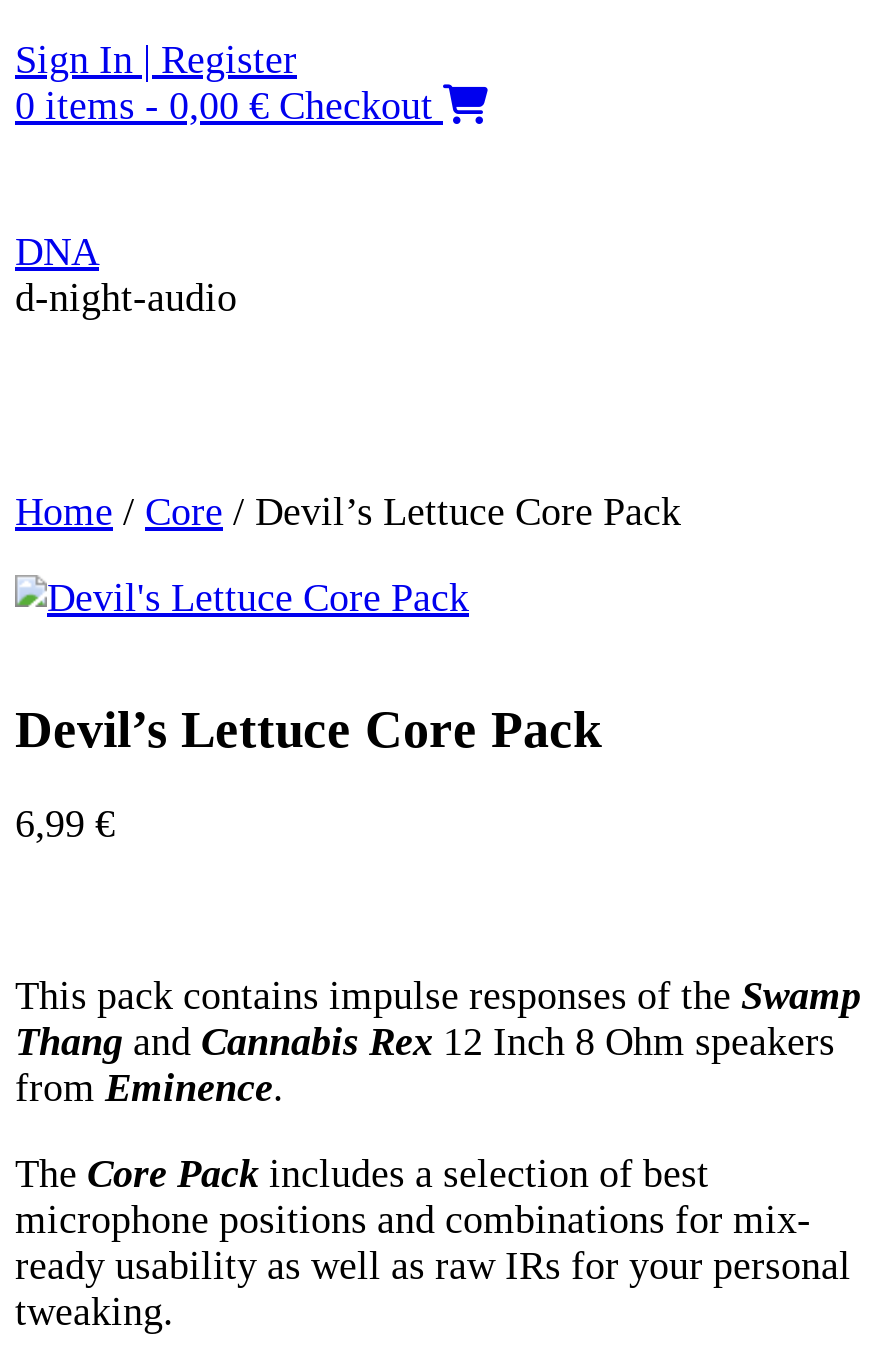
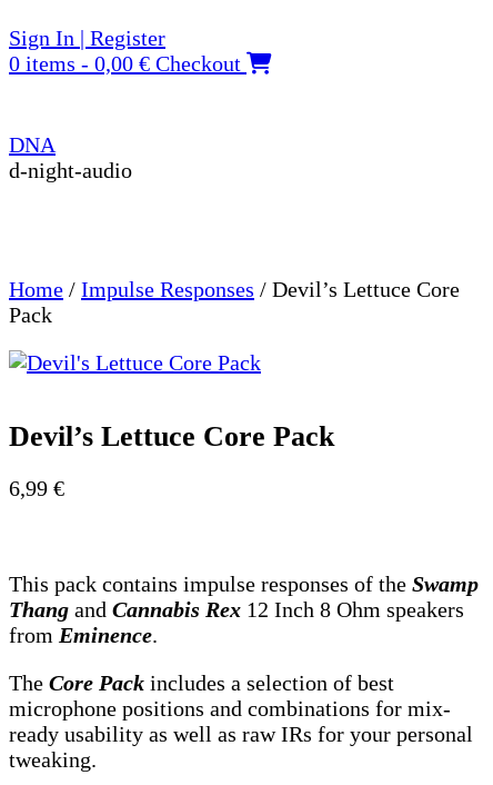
[15,489,681,533] Home / Core / Devil’s Lettuce Core Pack -> [9,277,460,327] Home / Impulse Responses / Devil’s Lettuce Core | Pack

